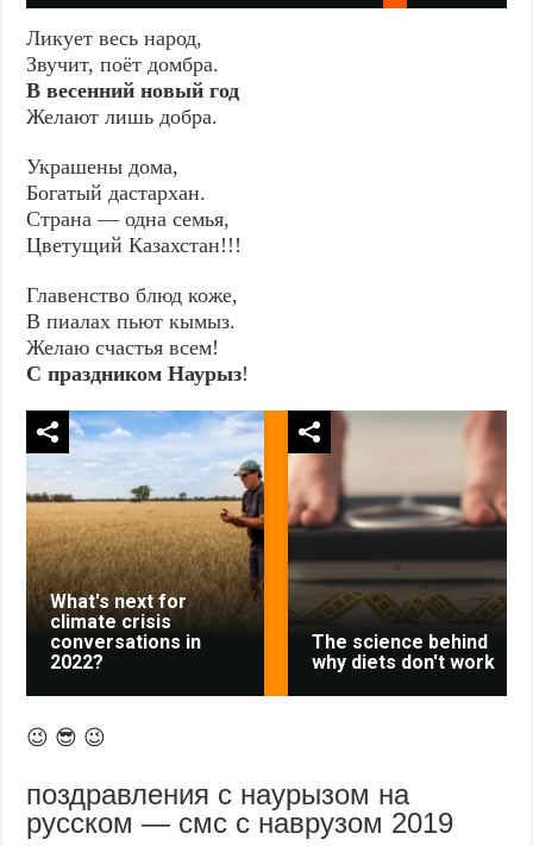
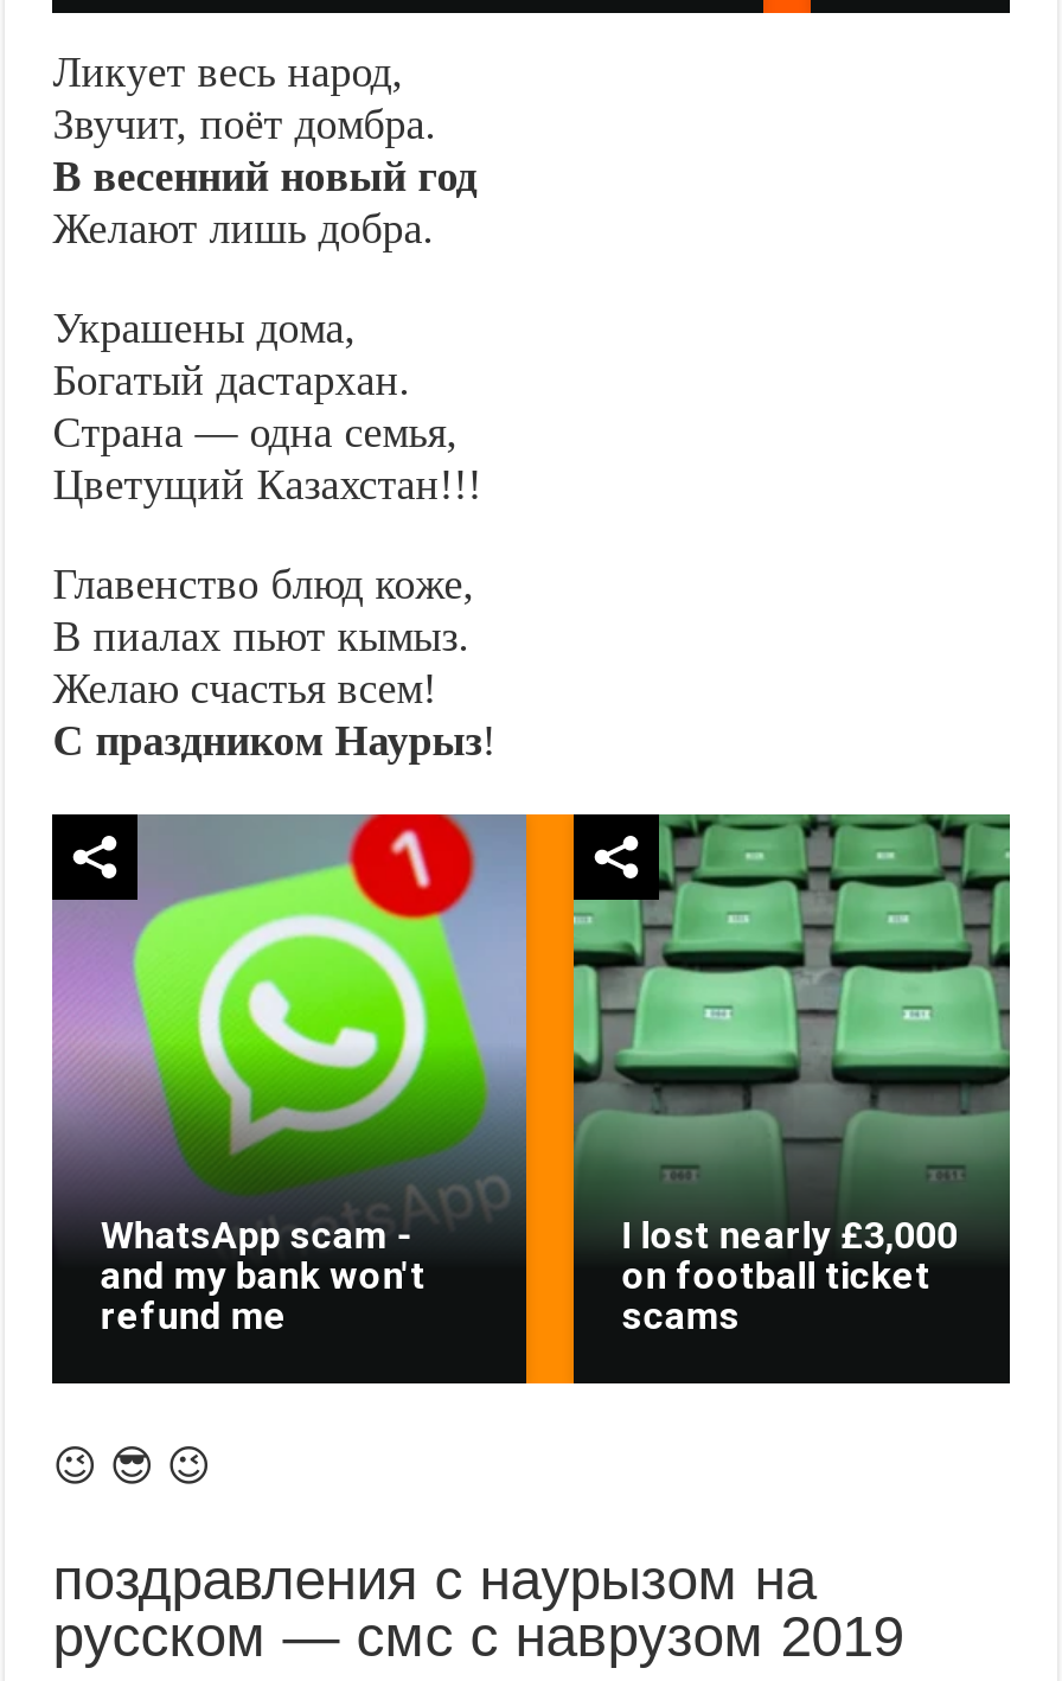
[25,409,265,673] [image] | What's next for | climate crisis | conversations in | 2022? -> [52,812,529,1338] [image] | WhatsApp scam - | and my bank won't | refund me
[287,409,508,673] [image] | The science behind | why diets don't work -> [571,812,1012,1338] [image] | I lost nearly £3,000 | on football ticket | scams

